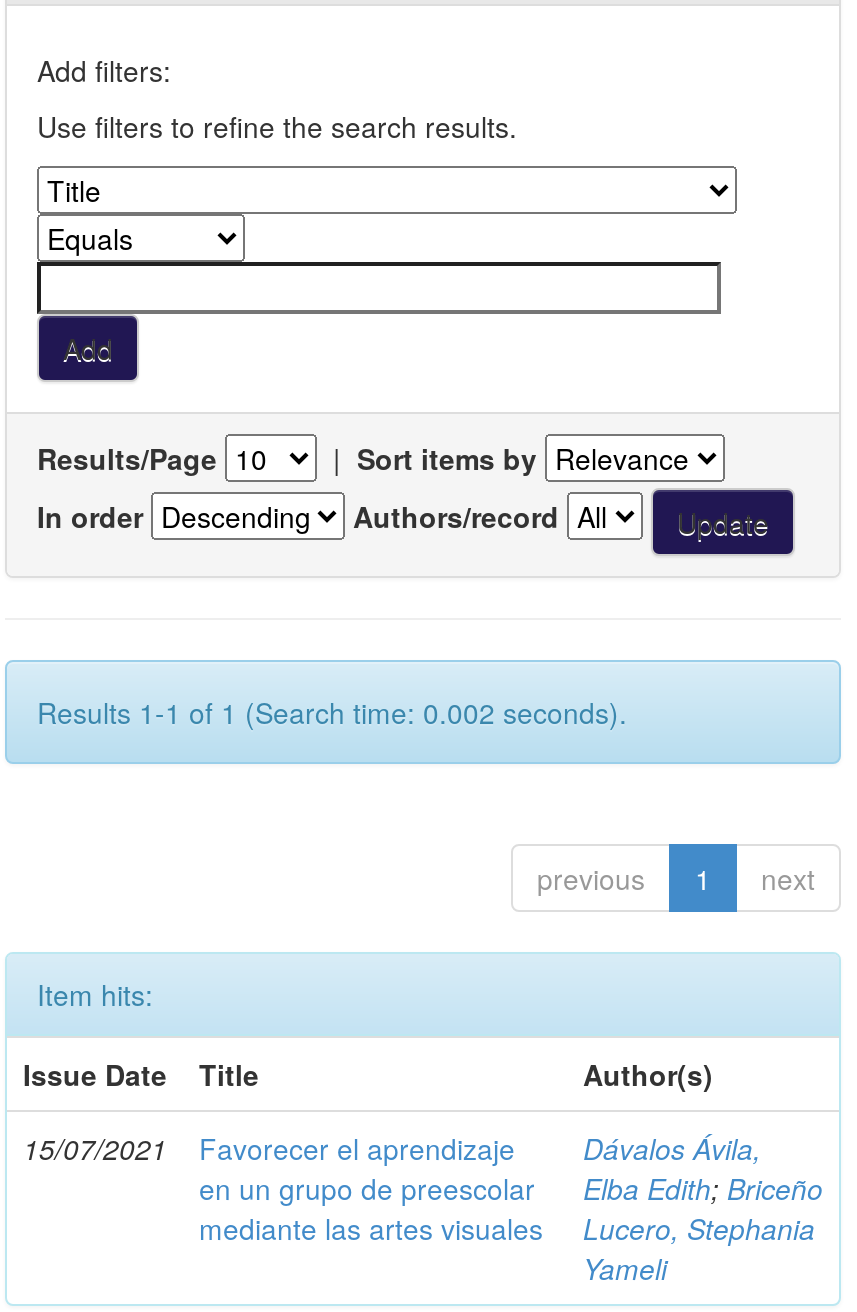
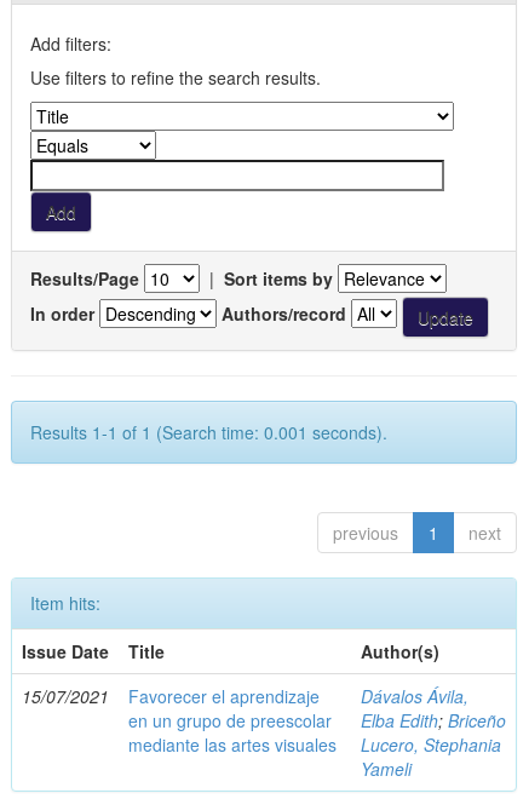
[37,691,627,731] Results 1-1 of 1 (Search time: 0.002 seconds). -> [30,420,387,444] Results 1-1 of 1 (Search time: 0.001 seconds).

